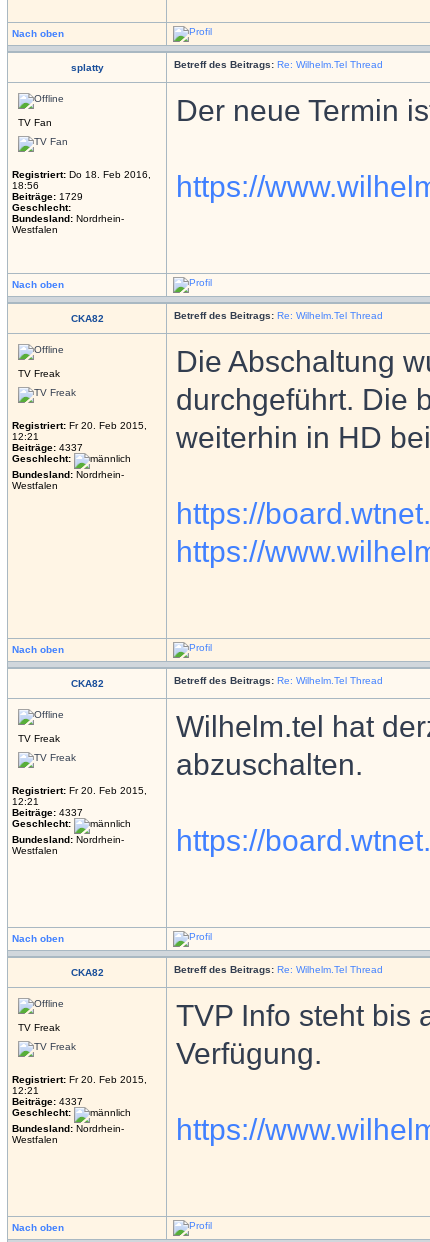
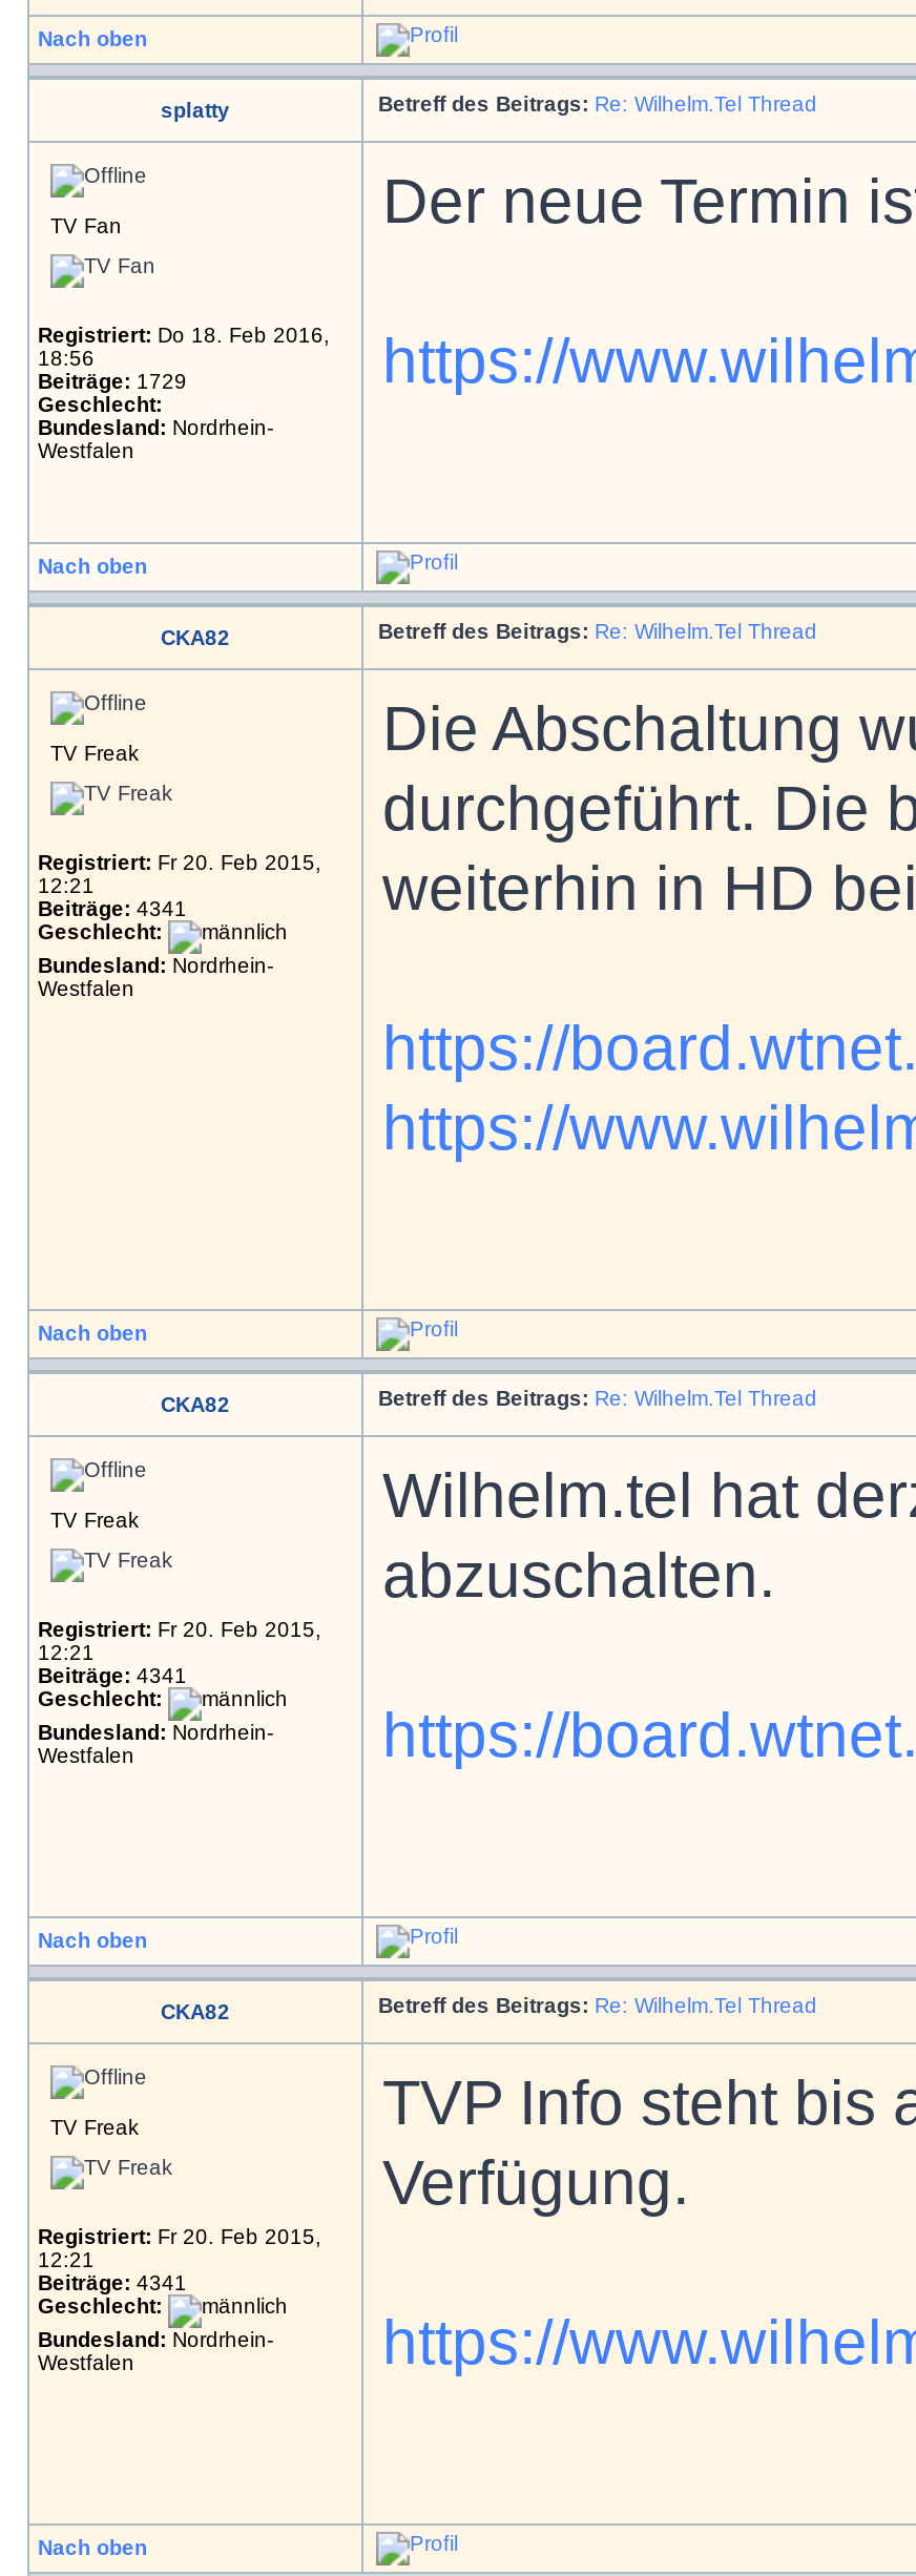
[12,442,83,453] Beiträge: 4337 -> [38,897,187,920] Beiträge: 4341
[12,807,83,818] Beiträge: 4337 -> [38,1664,187,1687] Beiträge: 4341
[12,1096,83,1107] Beiträge: 4337 -> [38,2271,187,2294] Beiträge: 4341

